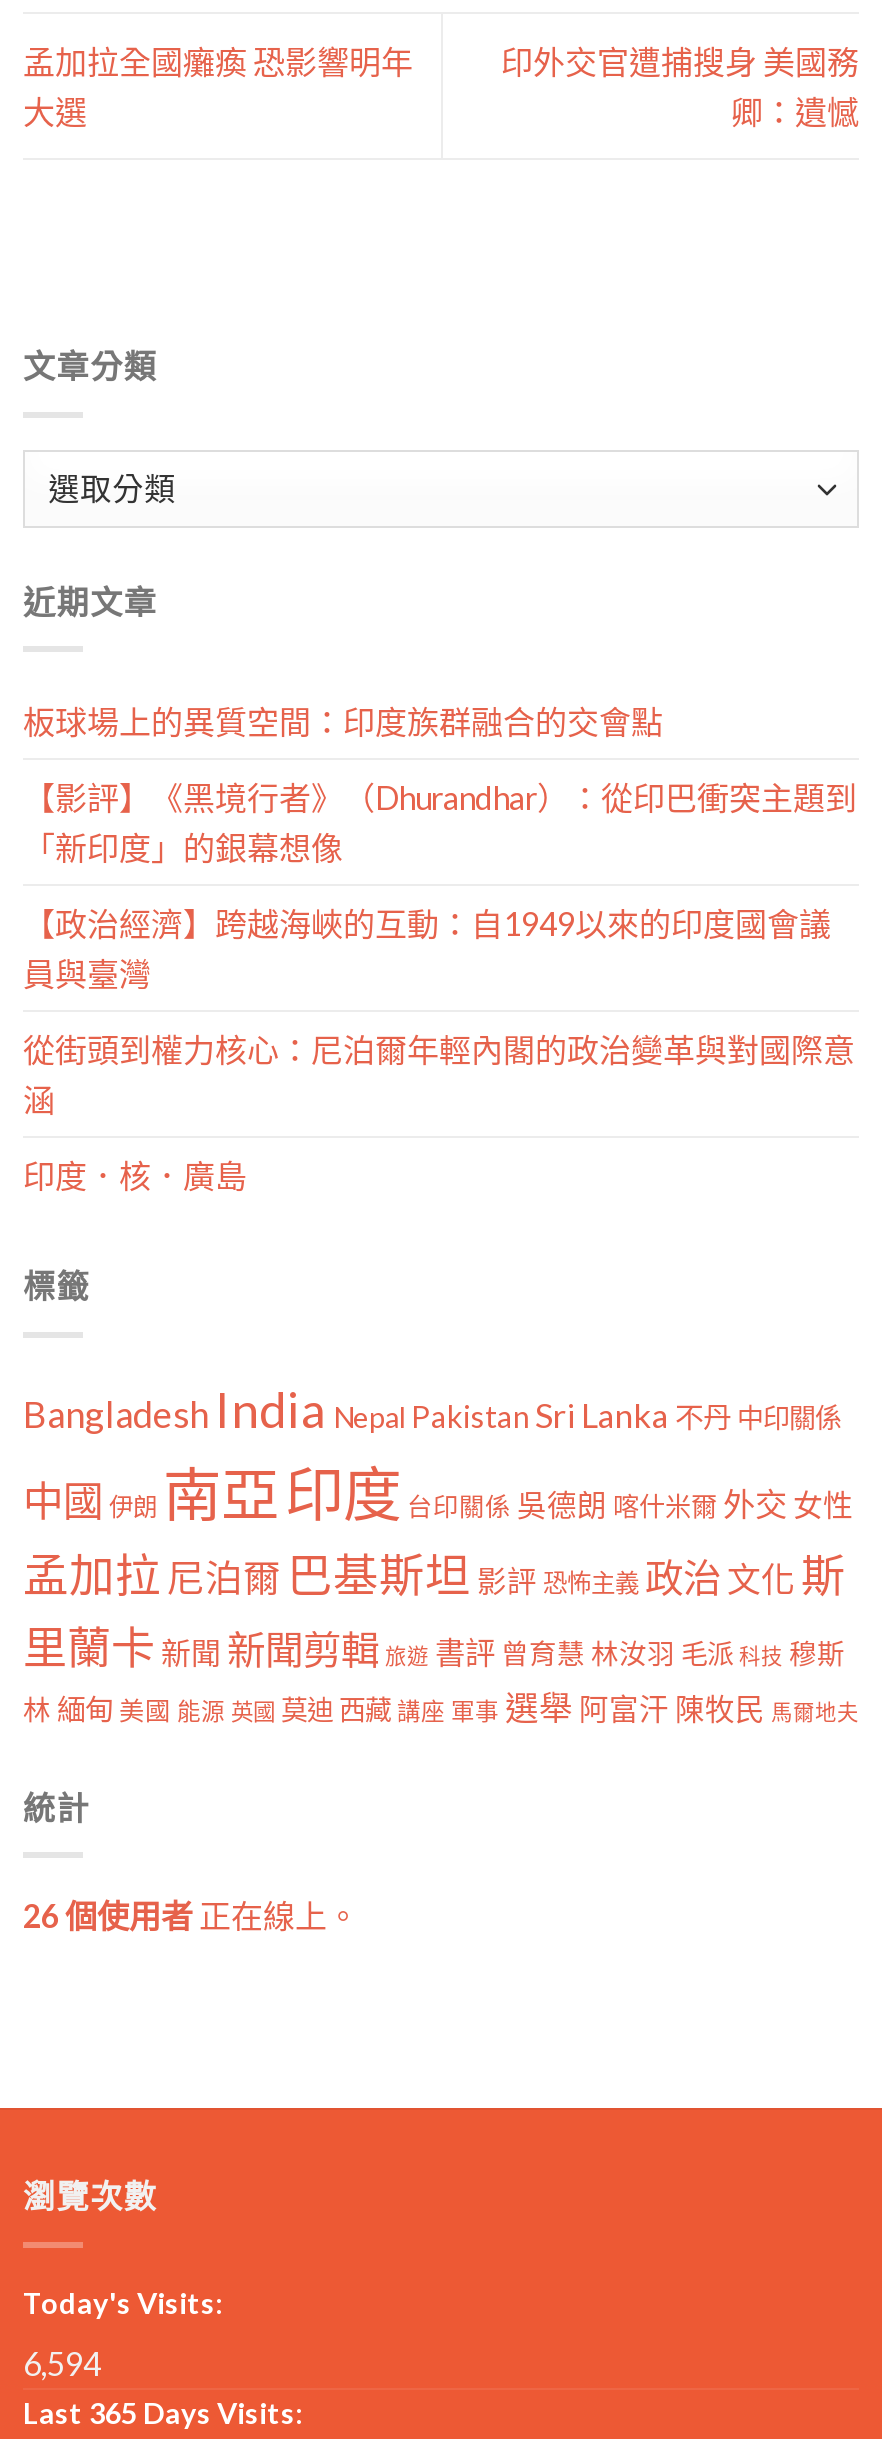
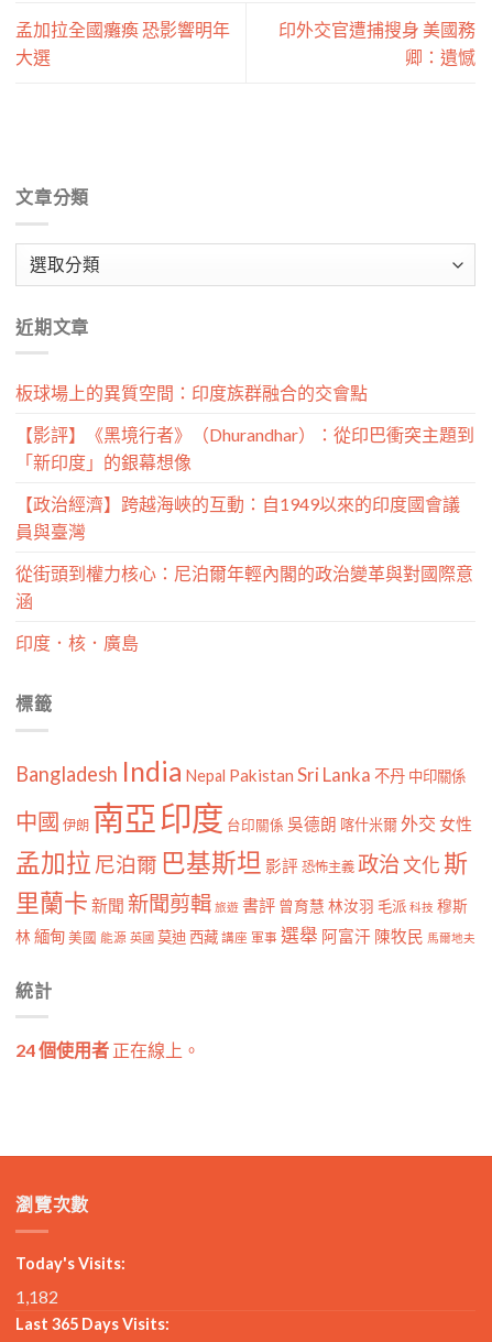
[23,1897,359,1935] 26 個使用者正在線上。 -> [15,1040,200,1060] 24 個使用者正在線上。
[23,2343,101,2381] 6,594 -> [15,1285,58,1306] 1,182

